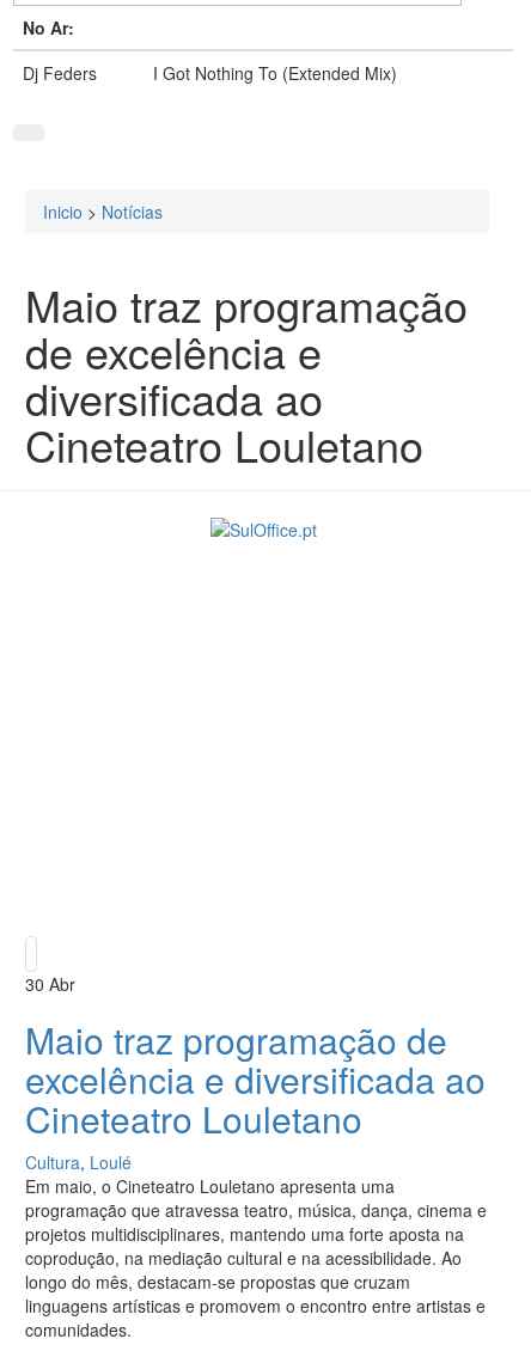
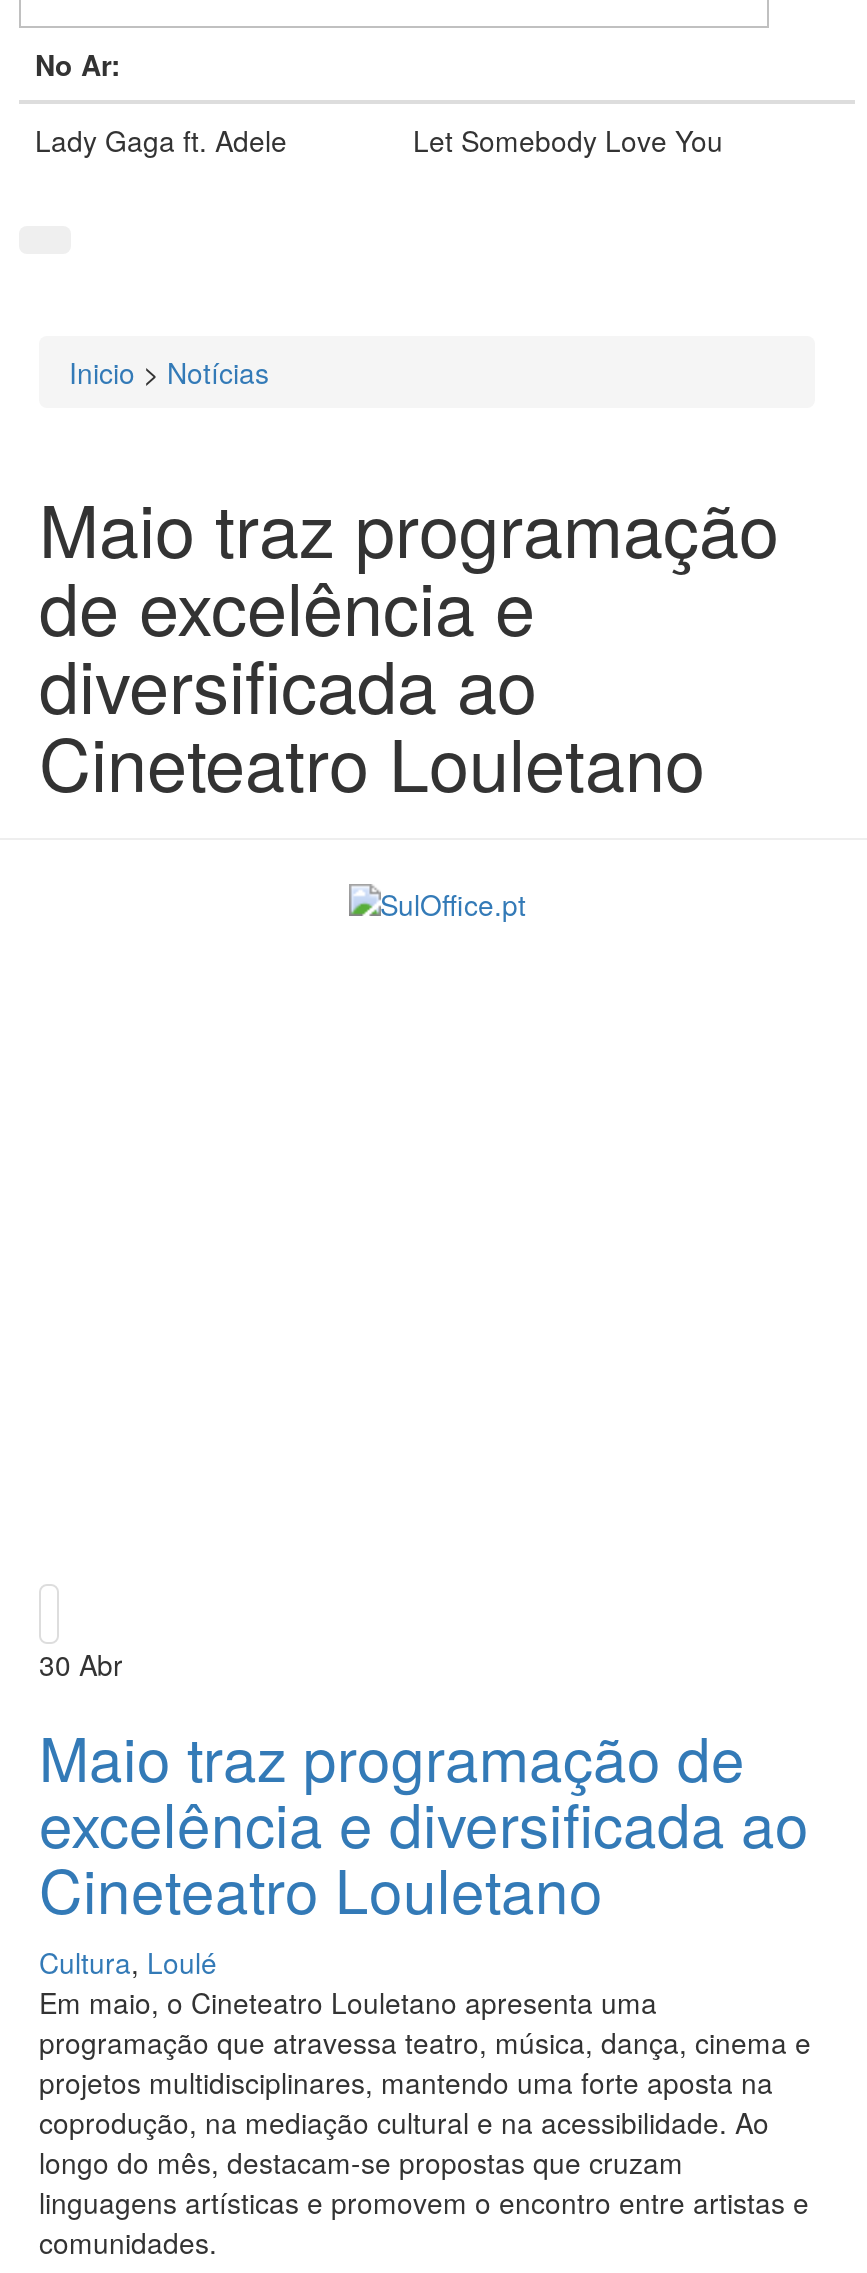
[23,61,397,85] Dj Feders | I Got Nothing To (Extended Mix) -> [35,120,723,160] Lady Gaga ft. Adele | Let Somebody Love You

